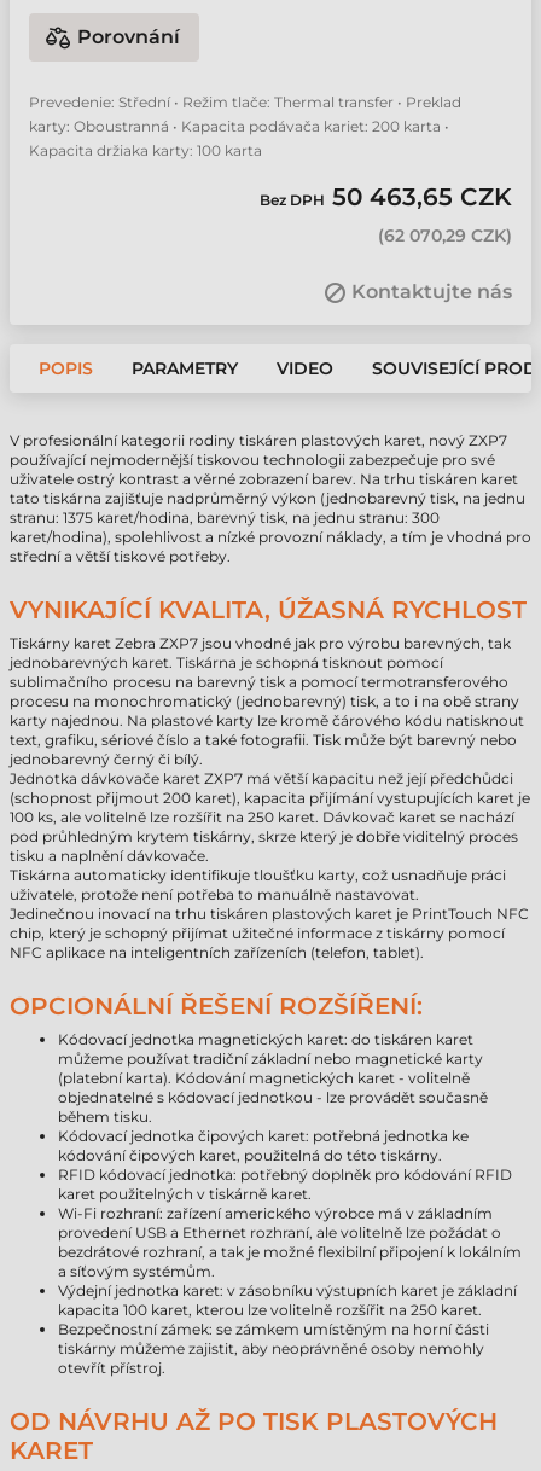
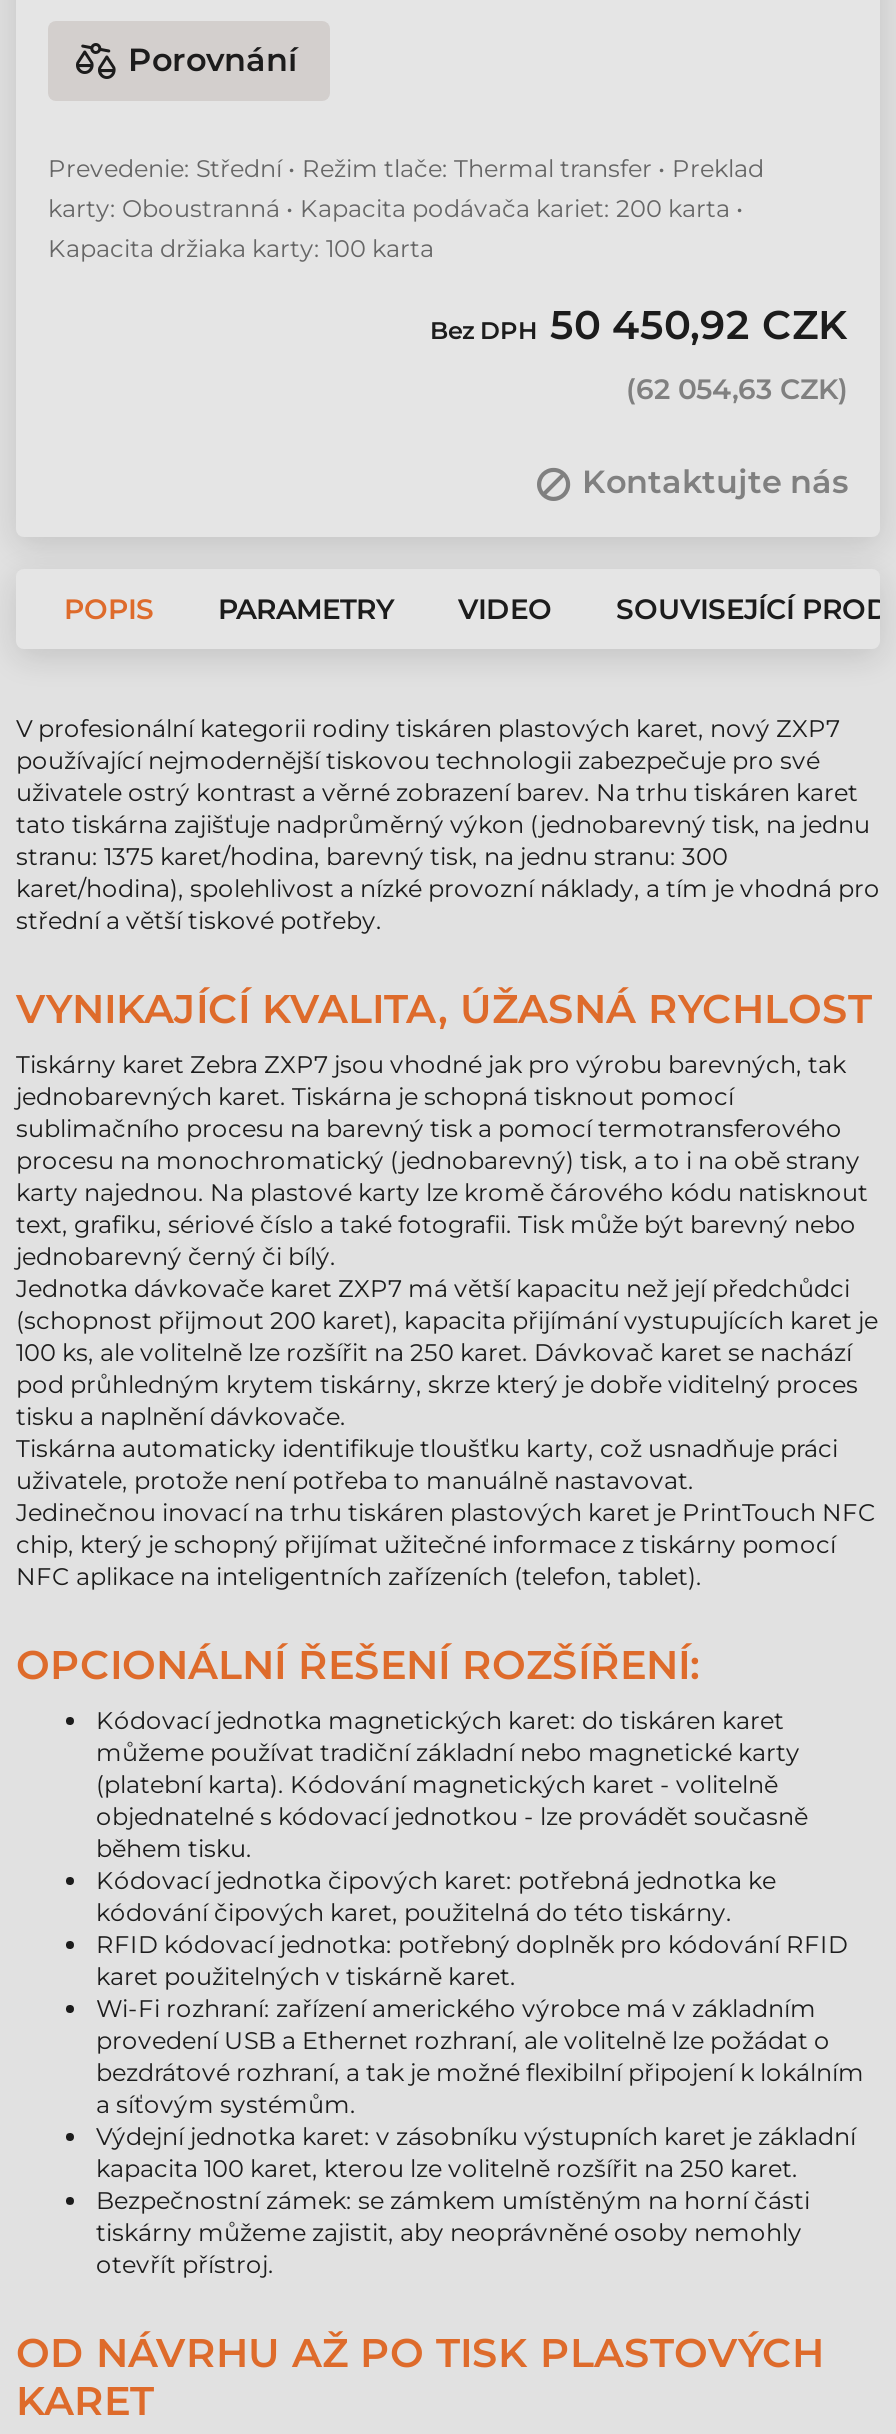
[260,182,512,211] Bez DPH 50 463,65 CZK -> [430,301,848,349] Bez DPH 50 450,92 CZK
[378,225,512,246] (62 070,29 CZK) -> [626,371,848,407] (62 054,63 CZK)

